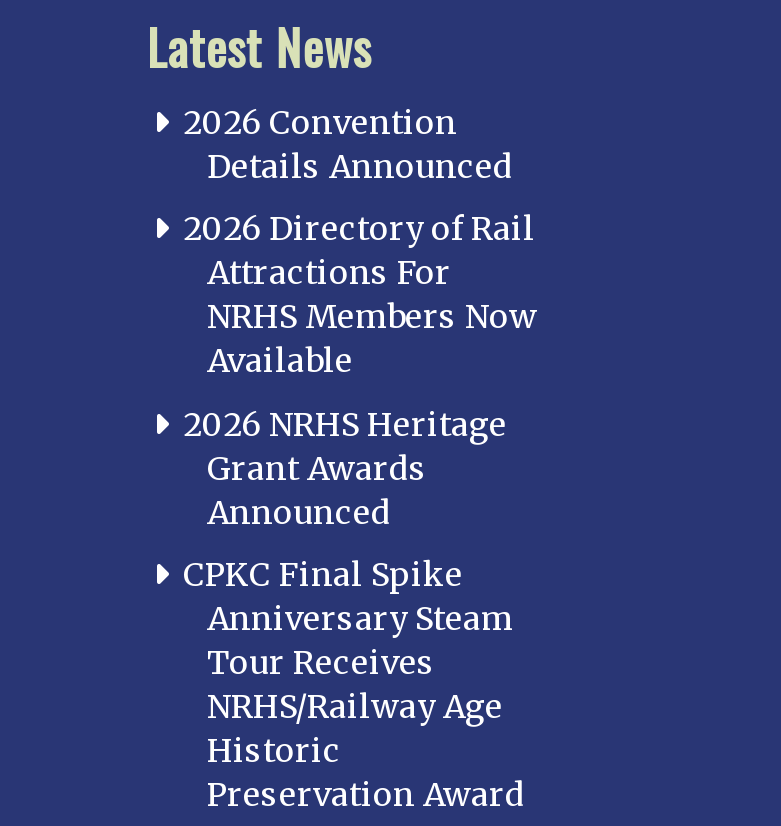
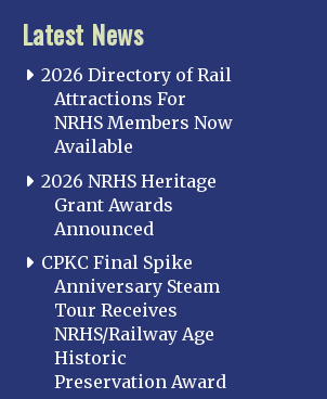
[183,102,513,186] 2026 Convention | Details Announced -> none

